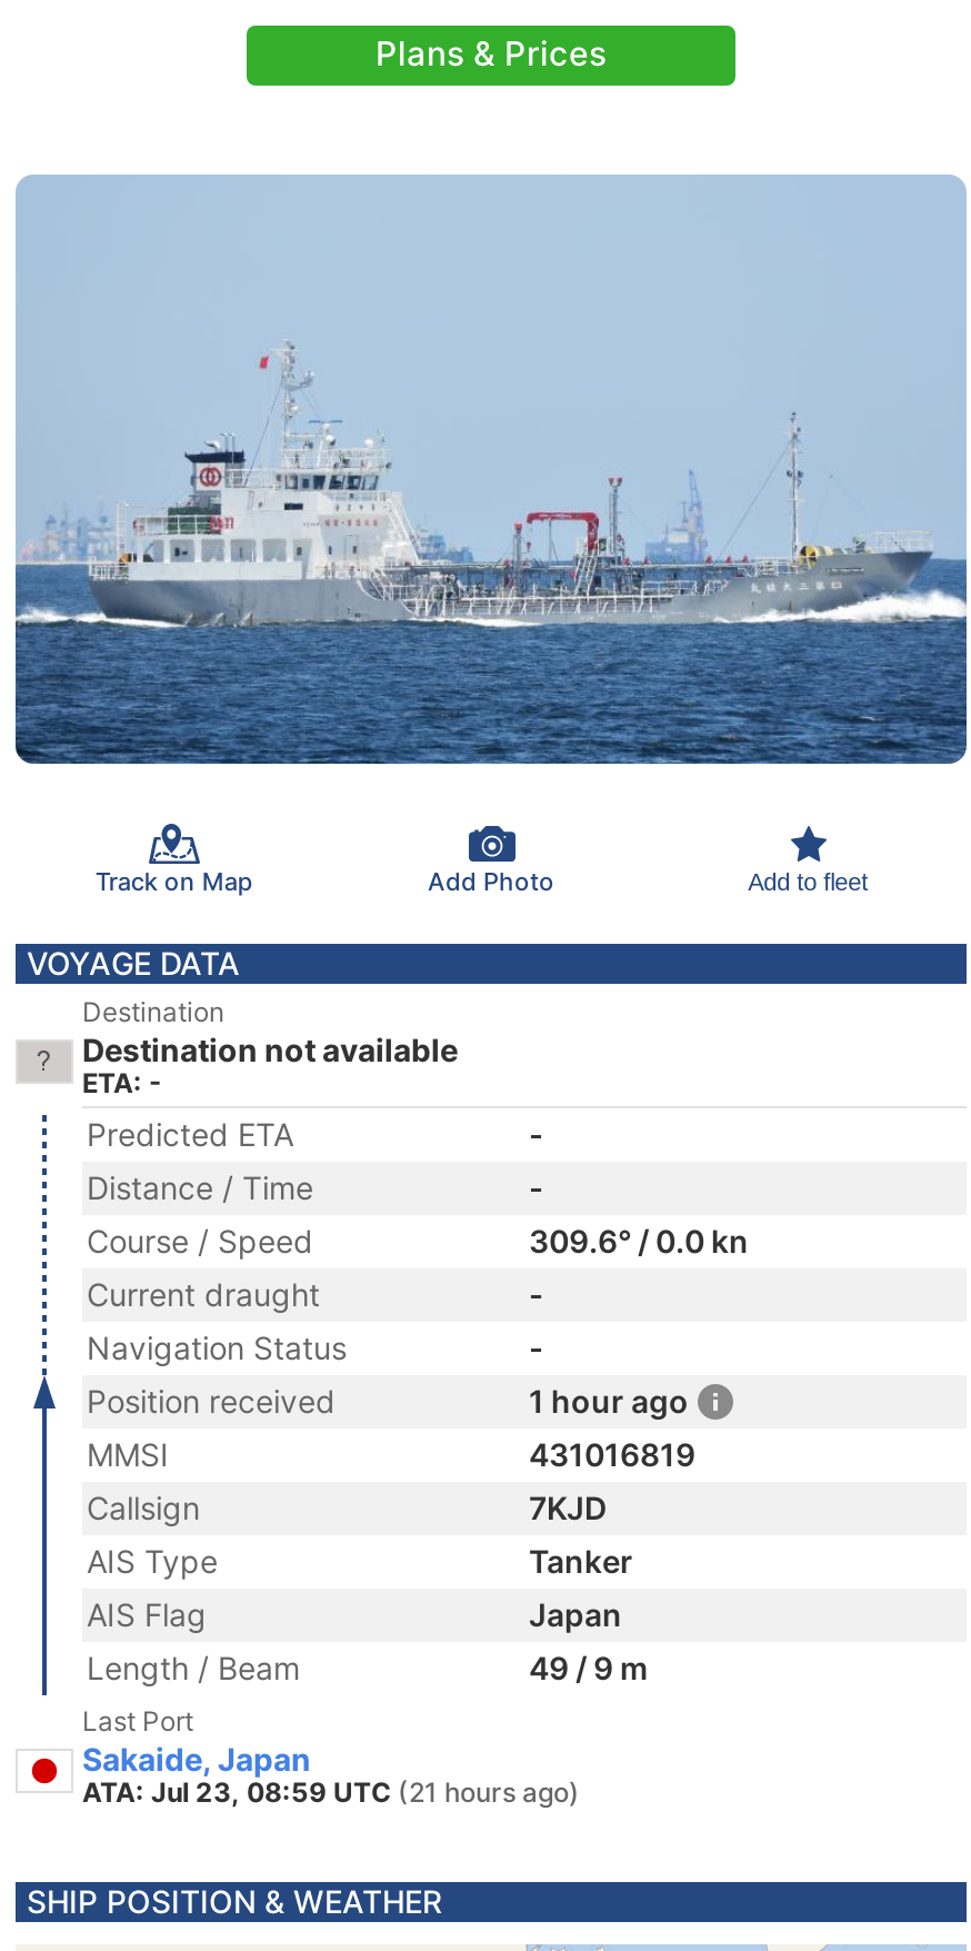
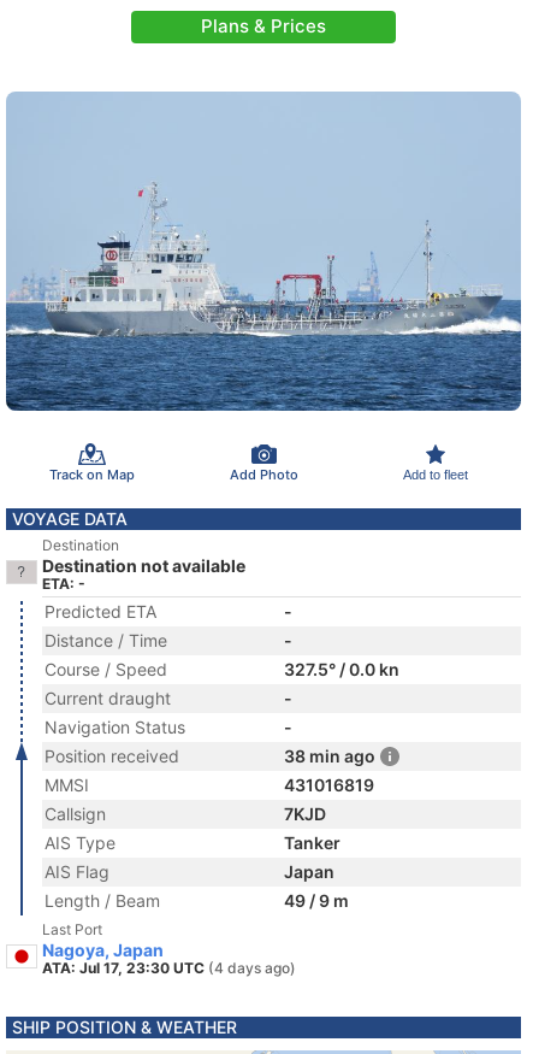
[529,1222,749,1260] 309.6° / 0.0 kn -> [284,659,399,679] 327.5° / 0.0 kn
[529,1382,689,1420] 1 hour ago -> [284,746,375,766] 38 min ago
[82,1740,311,1778] Sakaide, Japan -> [42,940,164,960] Nagoya, Japan
[82,1775,580,1809] ATA: Jul 23, 08:59 UTC (21 hours ago) -> [42,959,296,977] ATA: Jul 17, 23:30 UTC (4 days ago)

